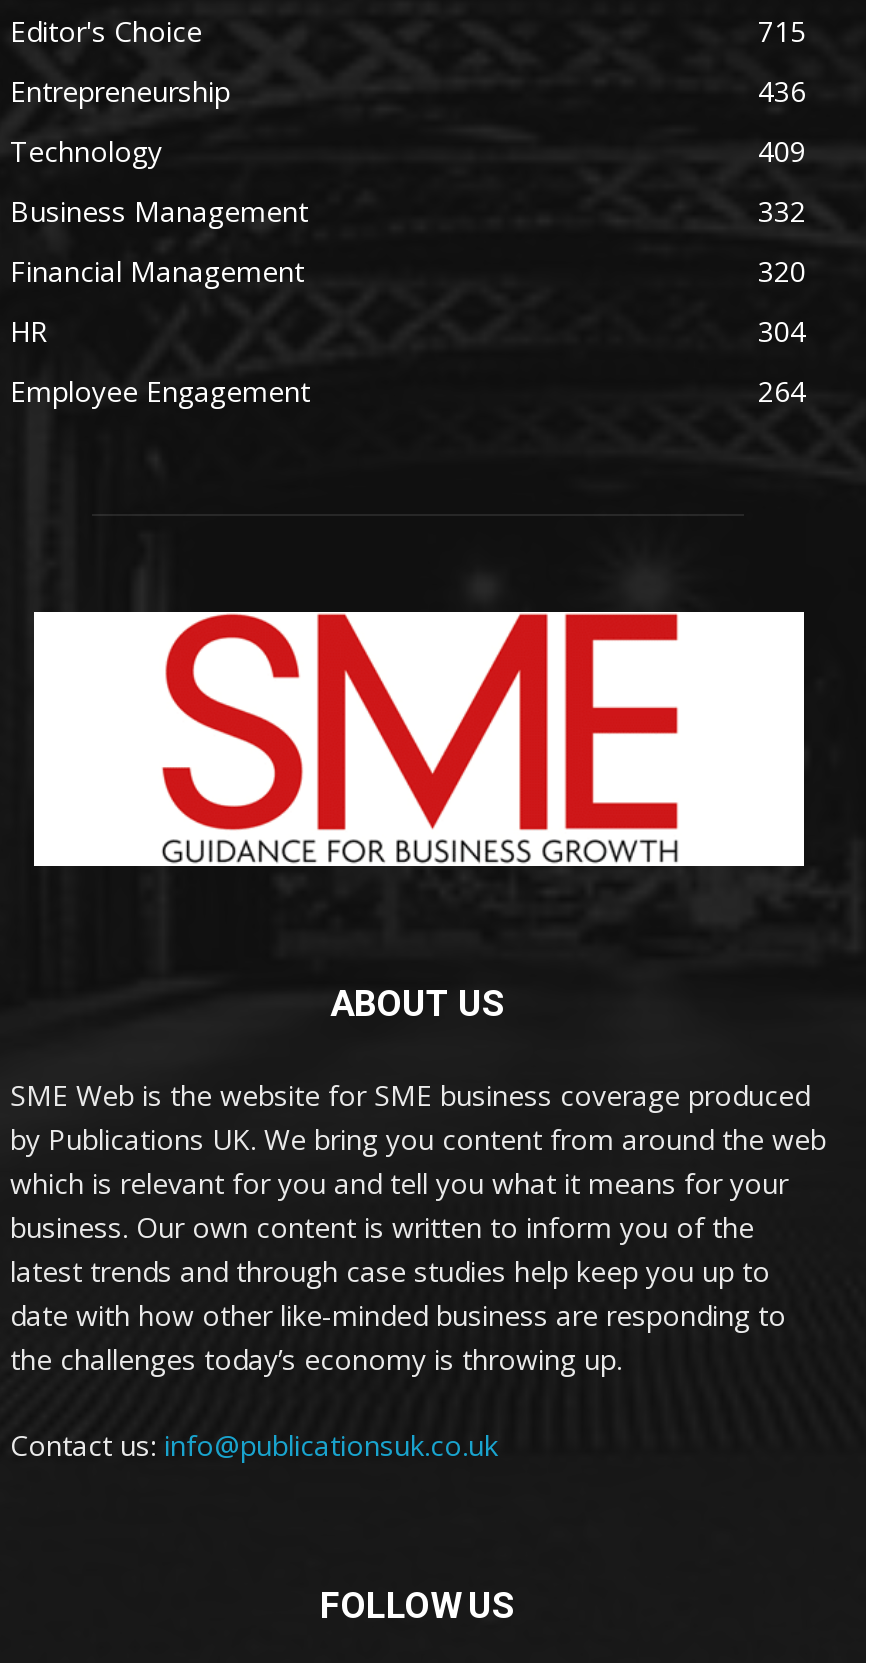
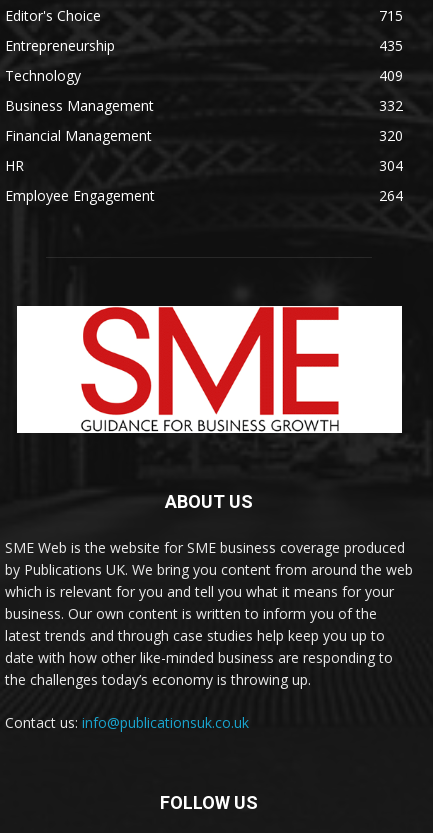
[758,71,806,109] 436 -> [379,36,403,55] 435

